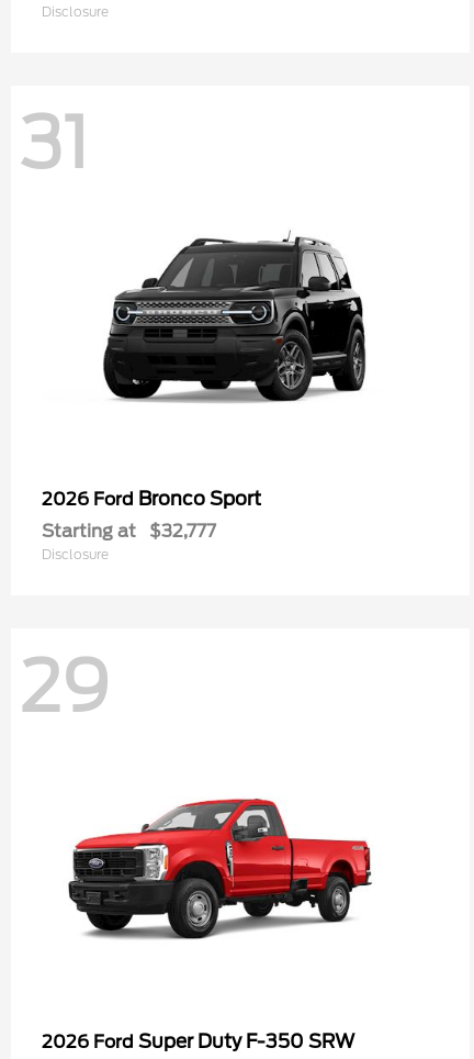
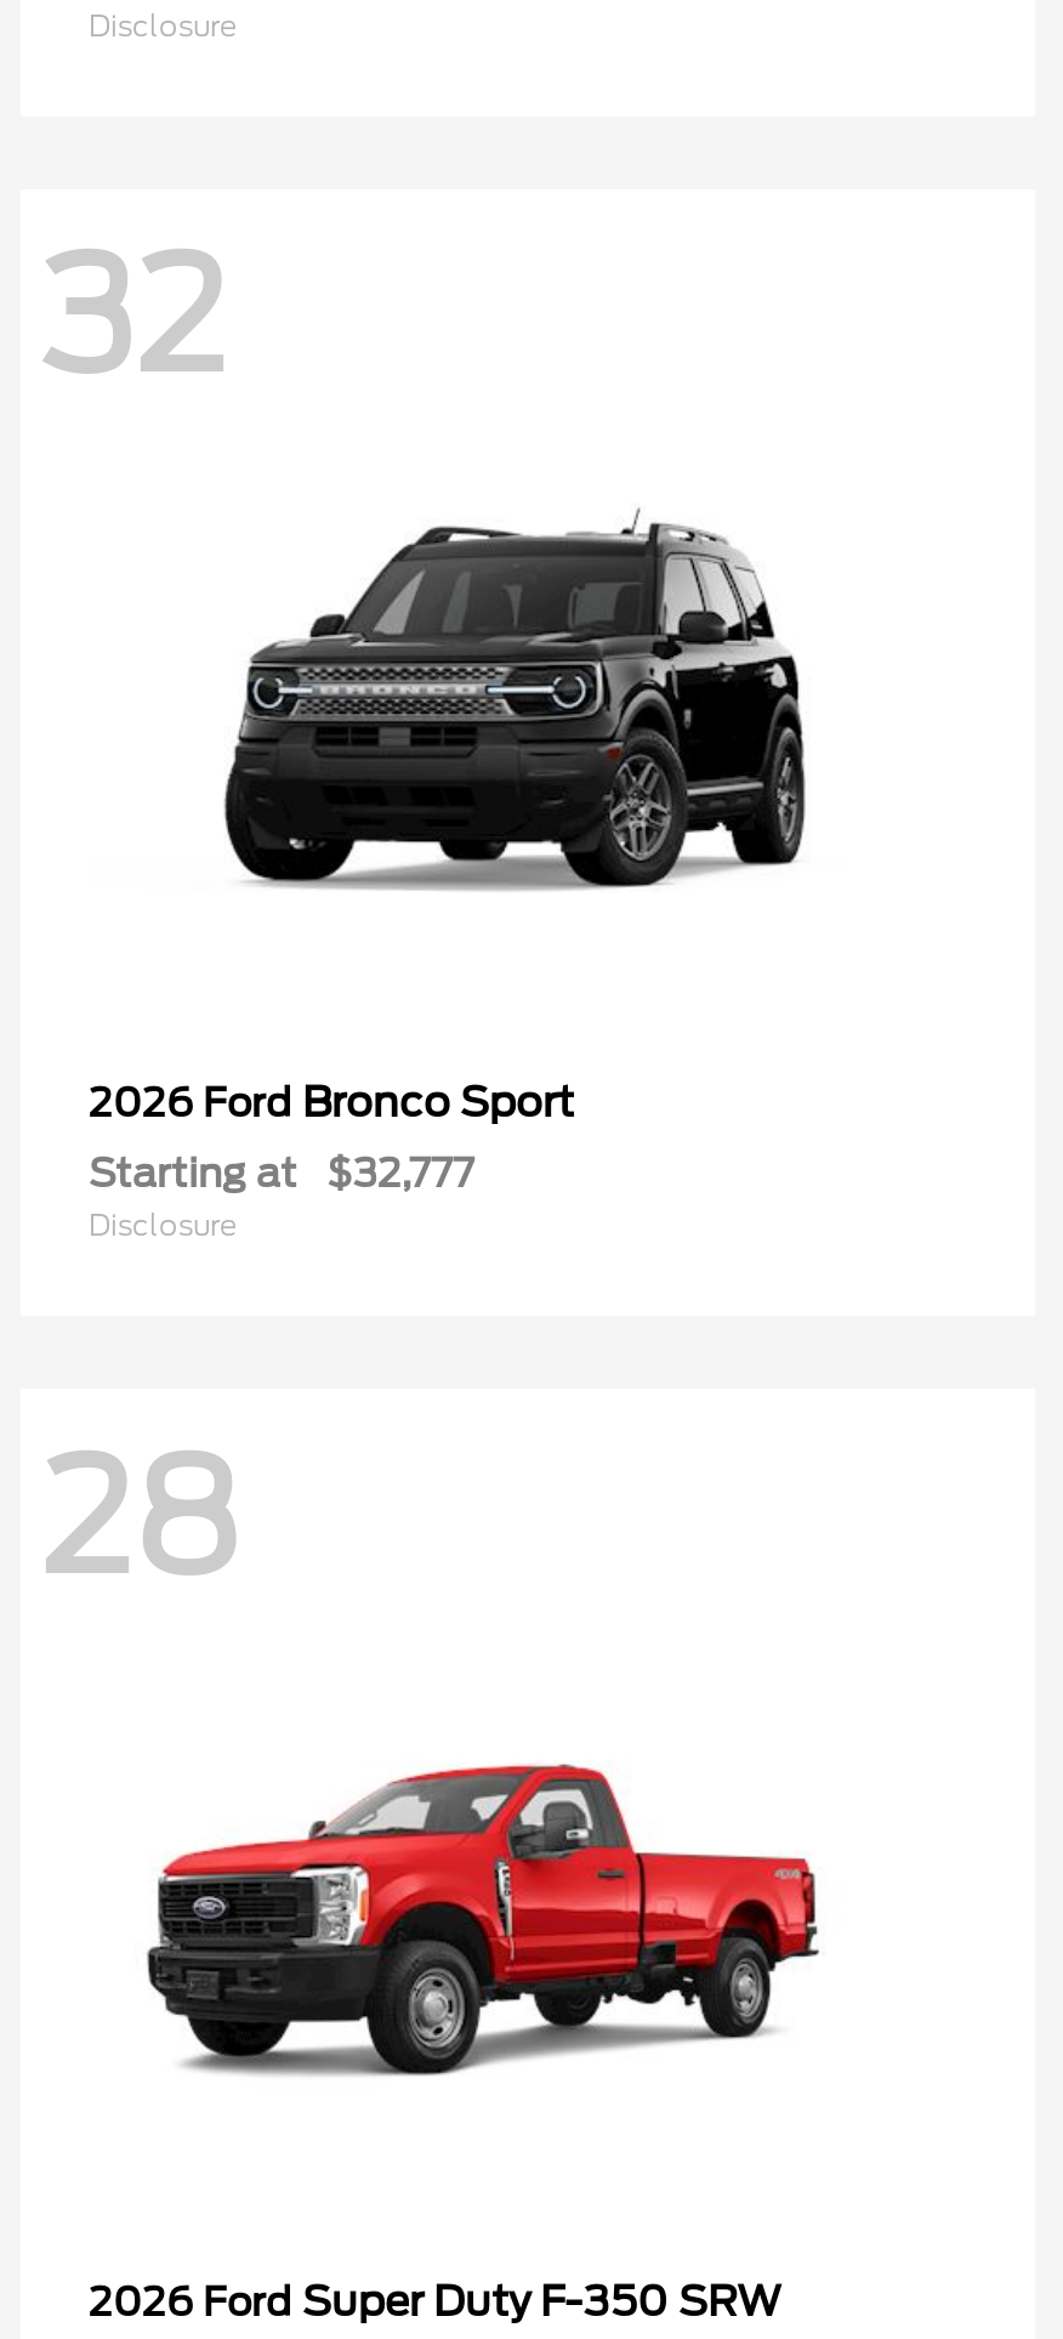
[20,101,89,185] 31 -> [40,224,227,409] 32
[20,644,110,728] 29 -> [40,1424,239,1609] 28

